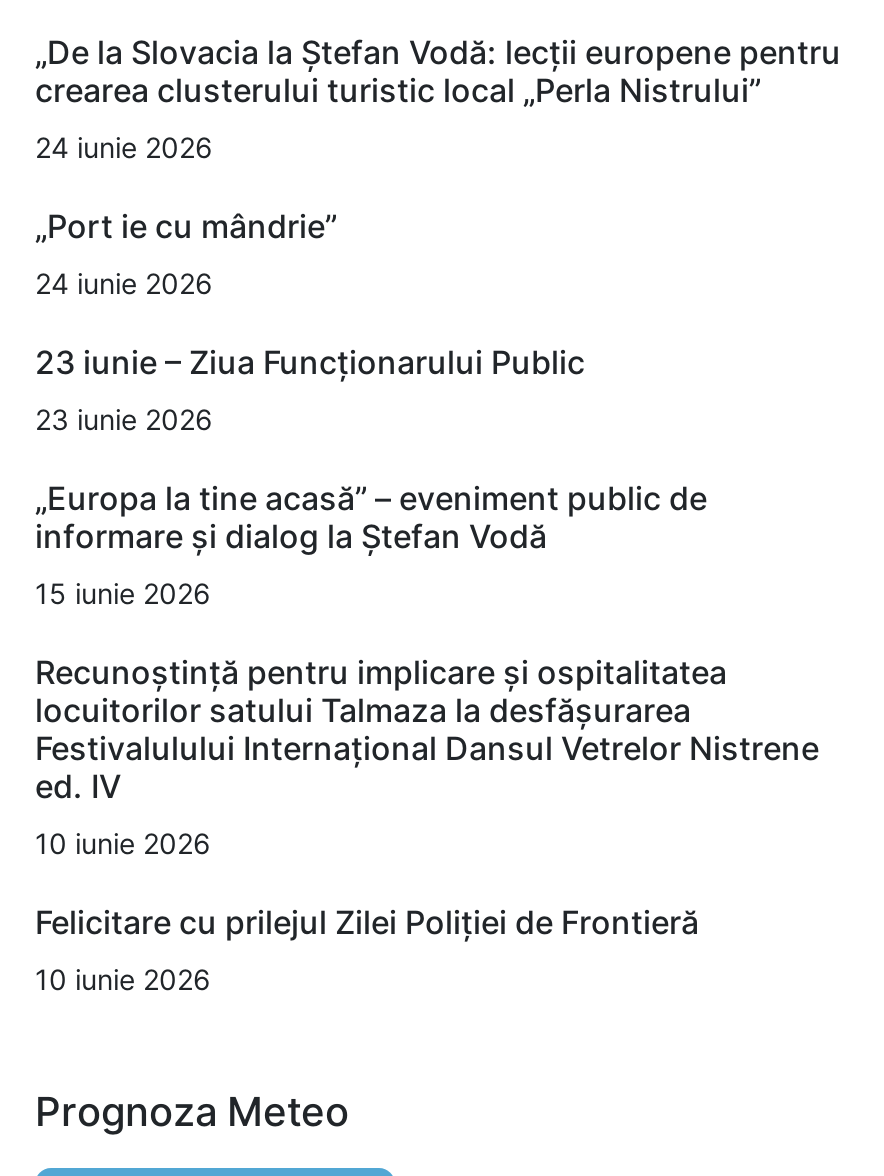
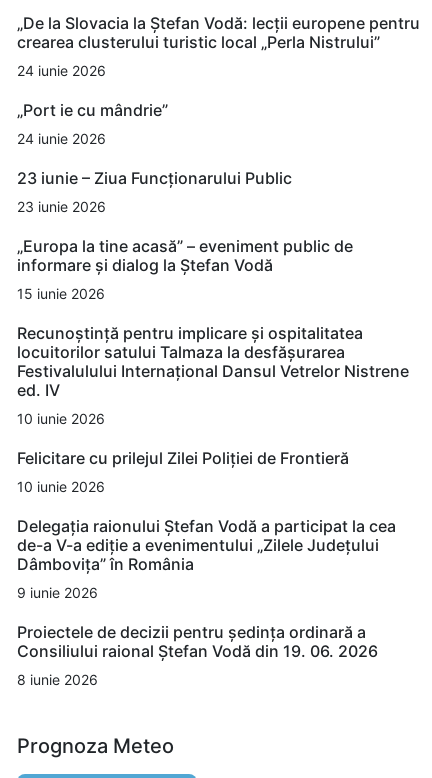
none -> [17,516,396,688] Delegația raionului Ștefan Vodă a participat la cea | de-a V-a ediție a evenimentului „Zilele Județului | Dâmbovița” în România | 9 iunie 2026 | Proiectele de decizii pentru ședința ordinară a | Consiliului raional Ștefan Vodă din 19. 06. 2026 | 8 iunie 2026

